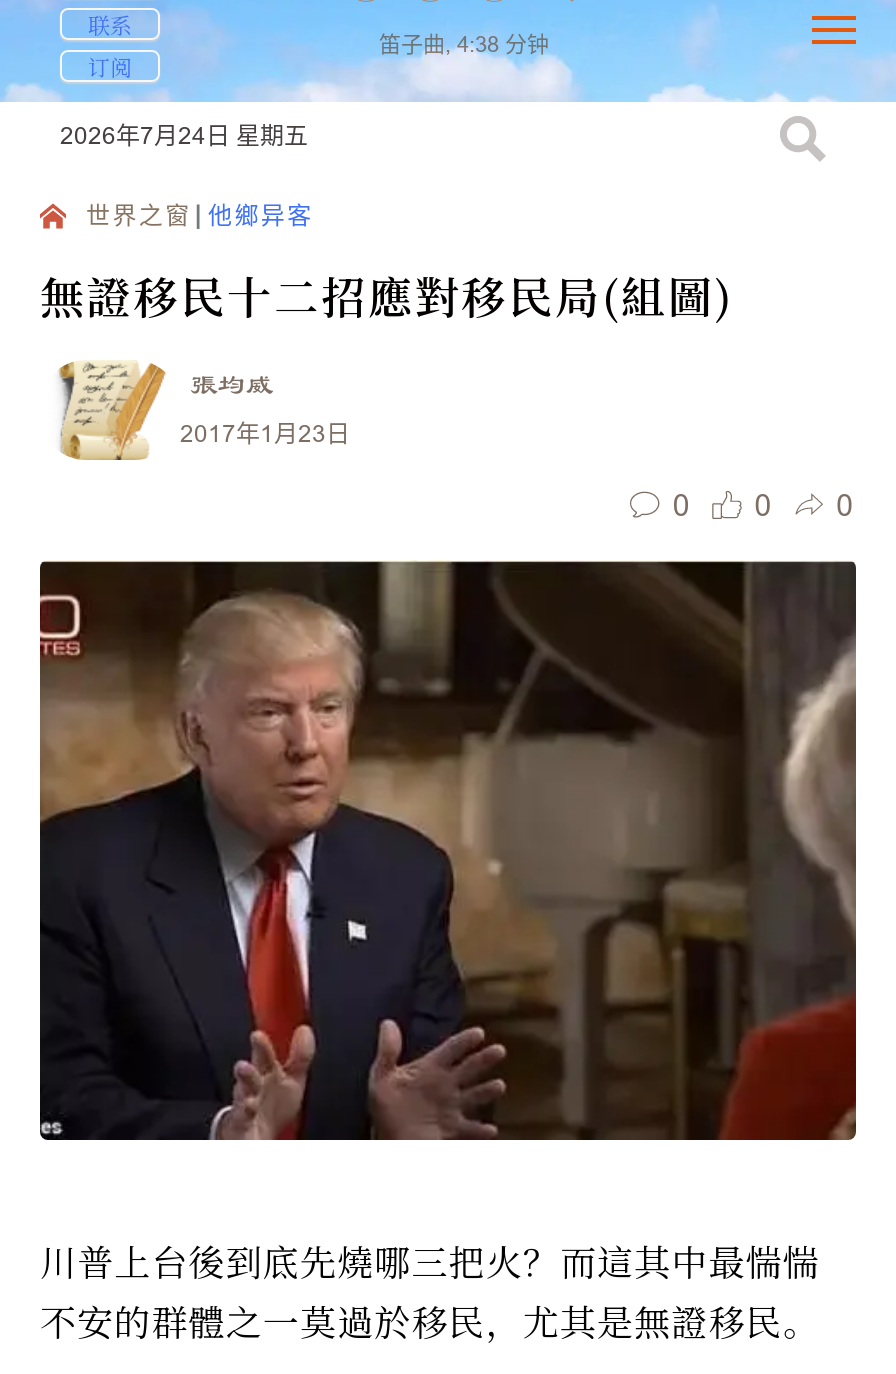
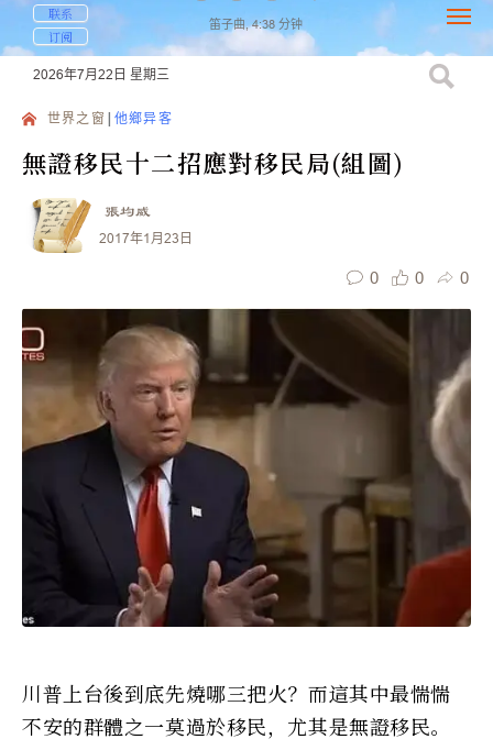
[60,120,308,152] 2026年7月24日 星期五 -> [33,66,169,84] 2026年7月22日 星期三

